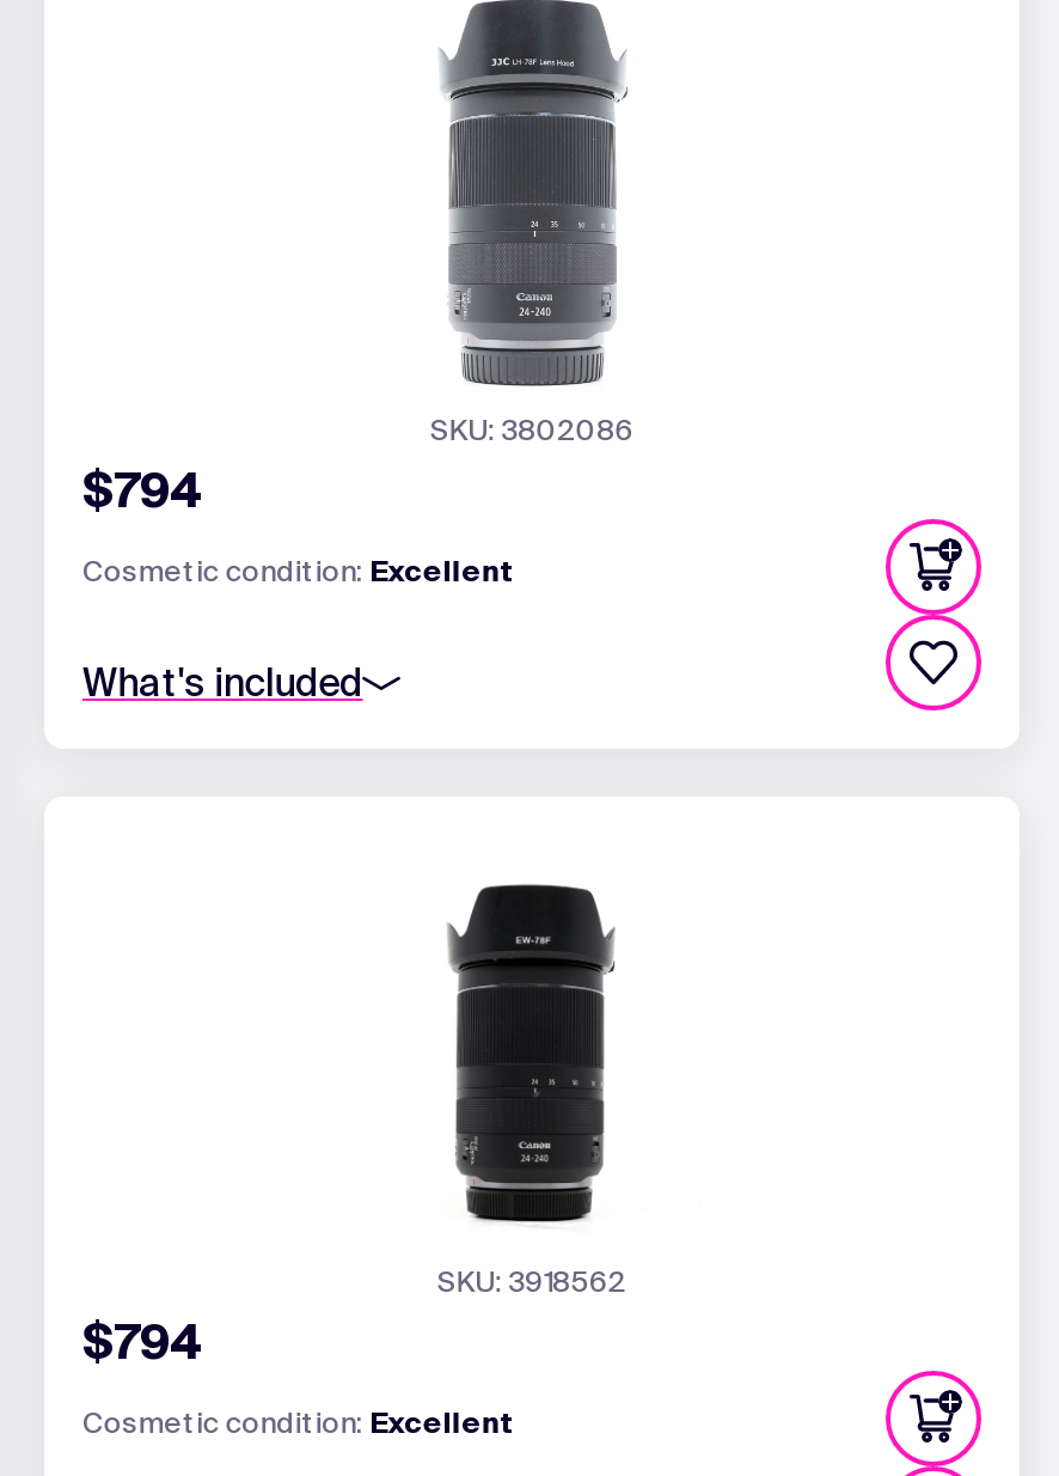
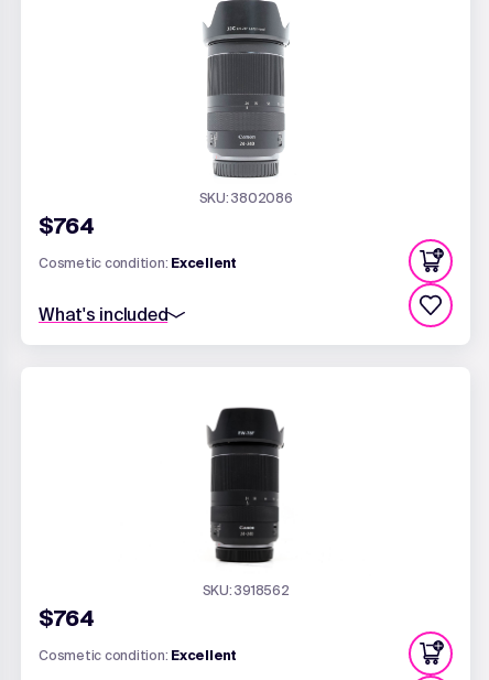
[82,462,202,517] $794 -> [39,213,94,238] $764
[82,1313,202,1368] $794 -> [39,605,94,630] $764

